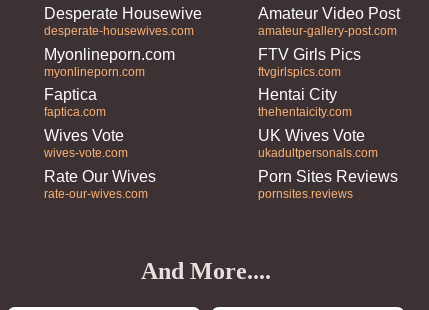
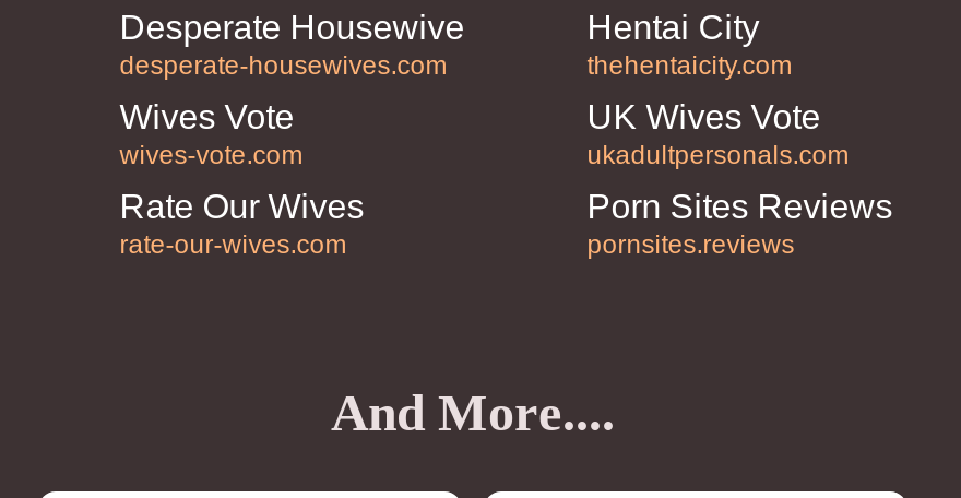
[44,5,400,79] Amateur Video Post | amateur-gallery-post.com | Myonlineporn.com | myonlineporn.com -> none
[44,46,361,119] FTV Girls Pics | ftvgirlspics.com | Faptica | faptica.com -> none

